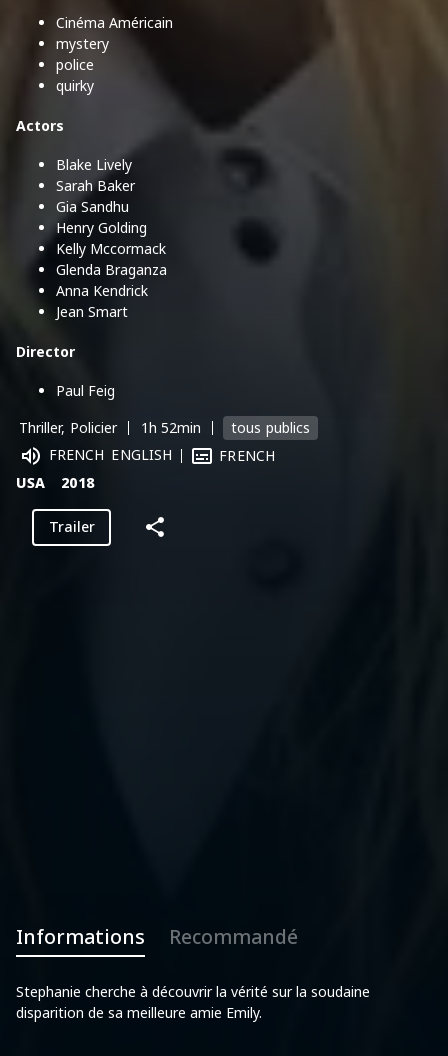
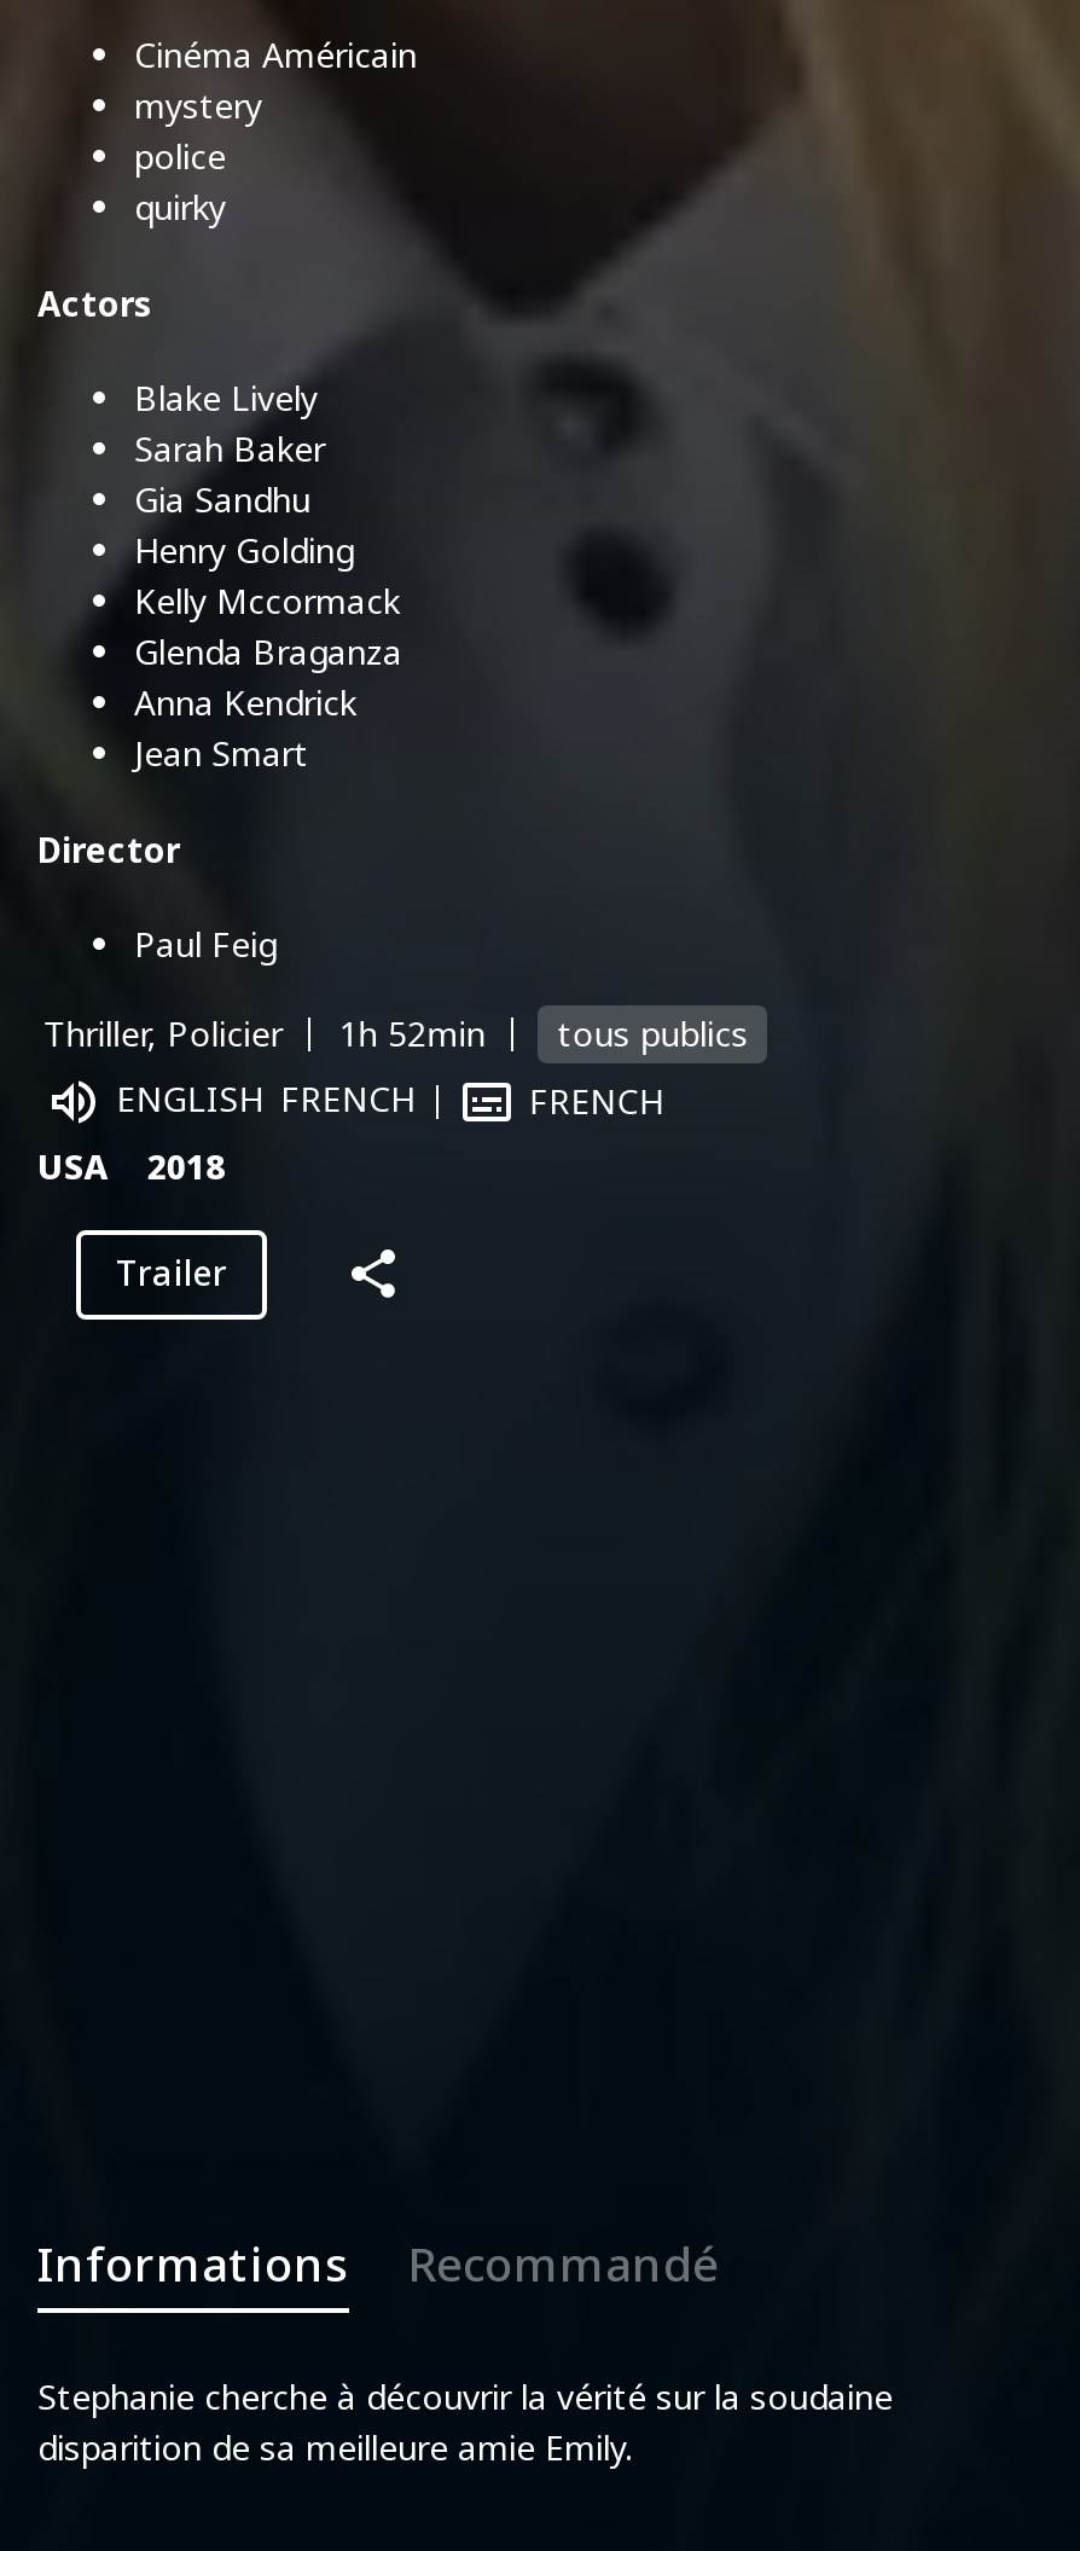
[49,445,172,464] FRENCH ENGLISH -> [116,1076,415,1122] ENGLISH FRENCH

